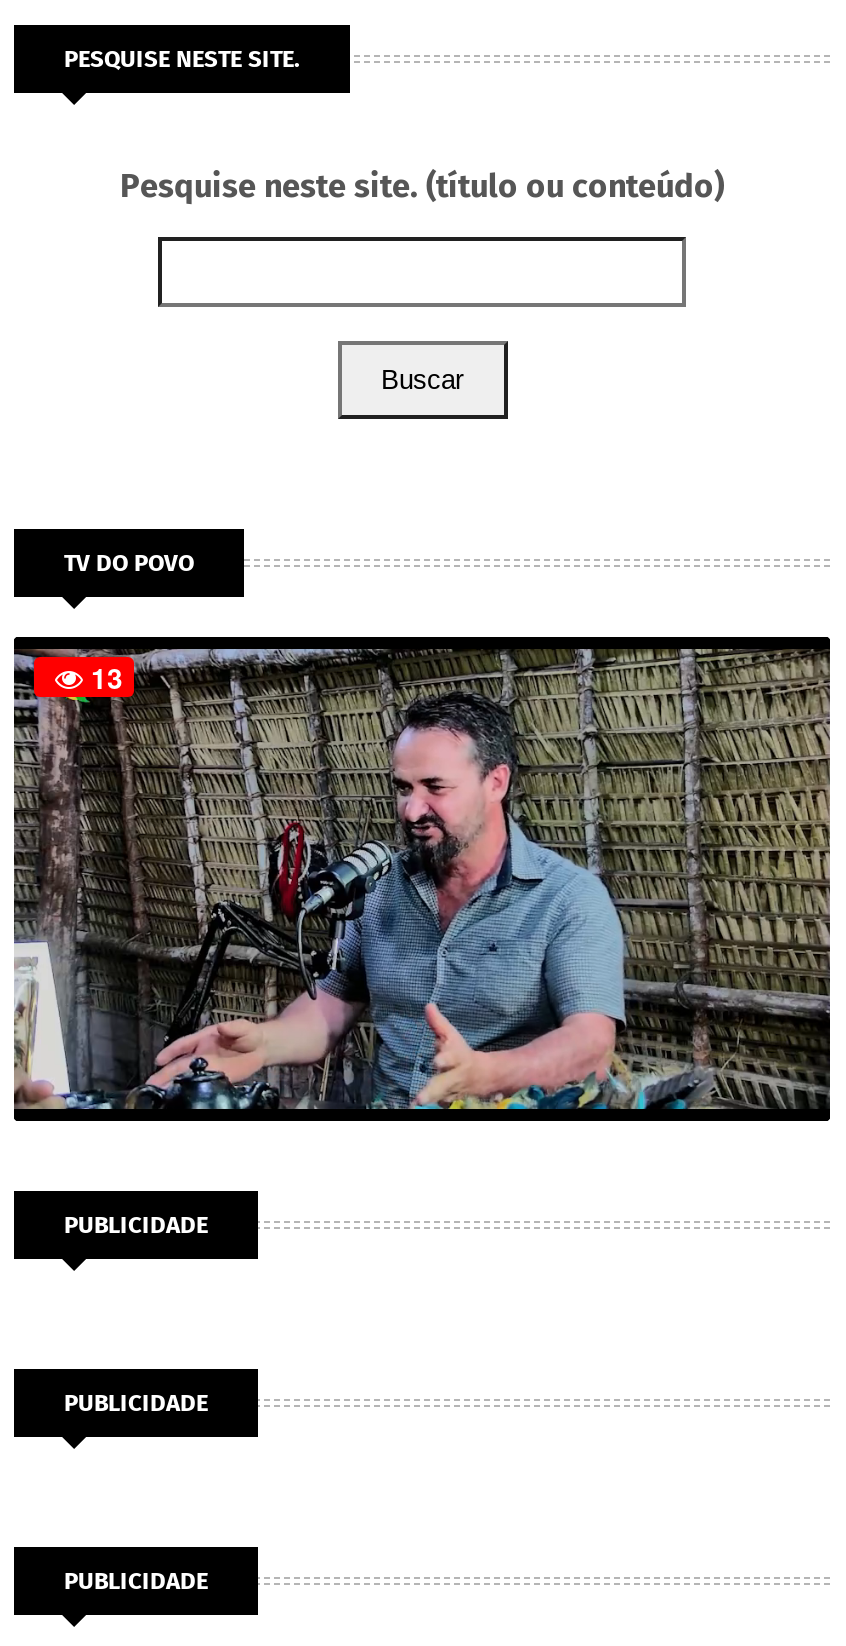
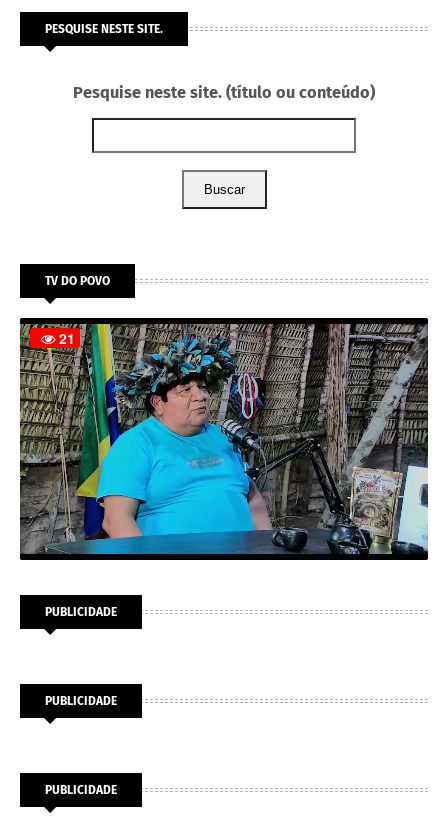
[14,647,832,1111] [image] -> [19,323,429,555] [image]

